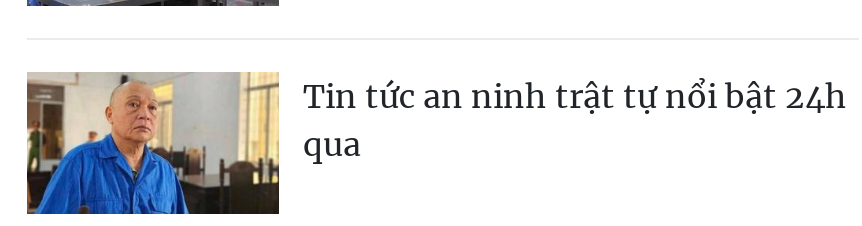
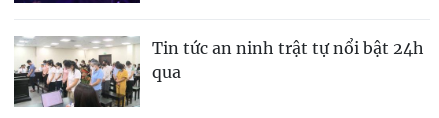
[25,72,281,216] [image] -> [13,36,141,108] [image]

